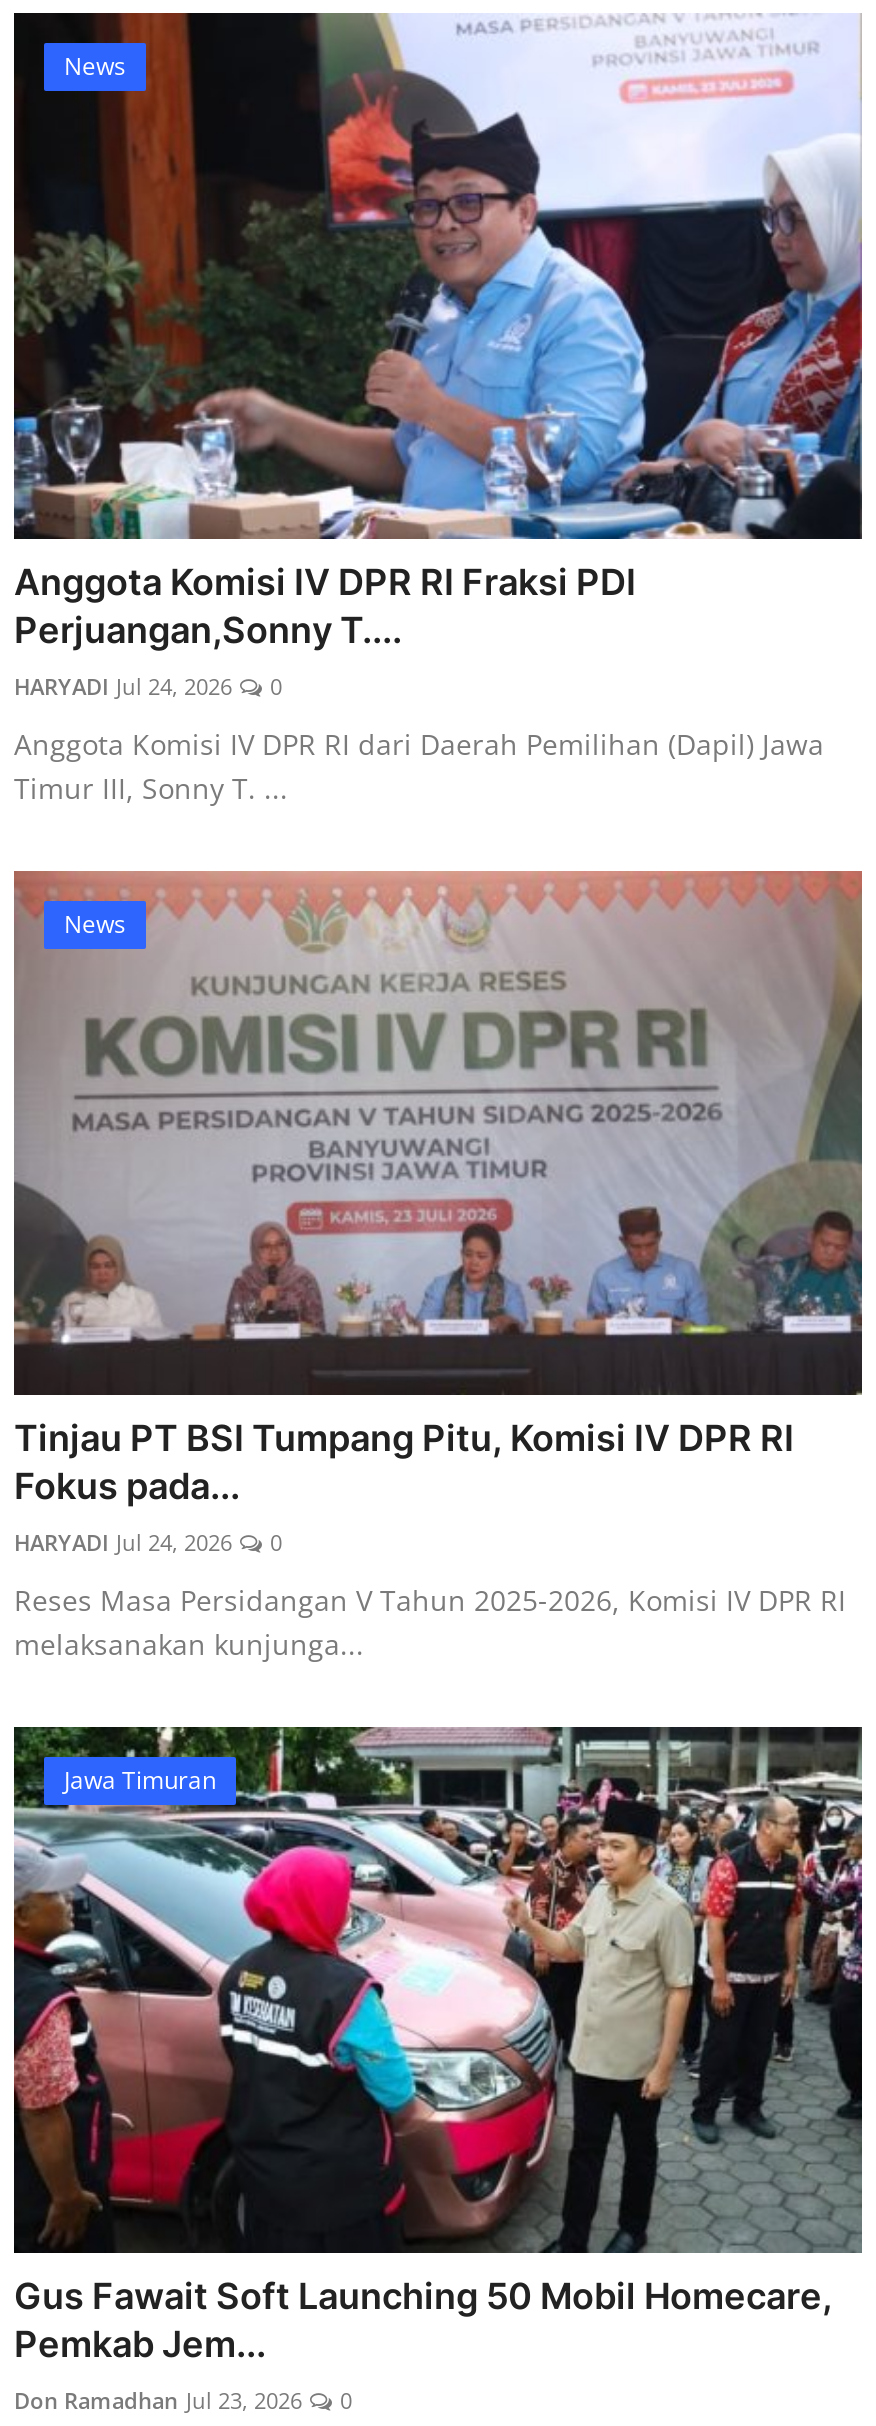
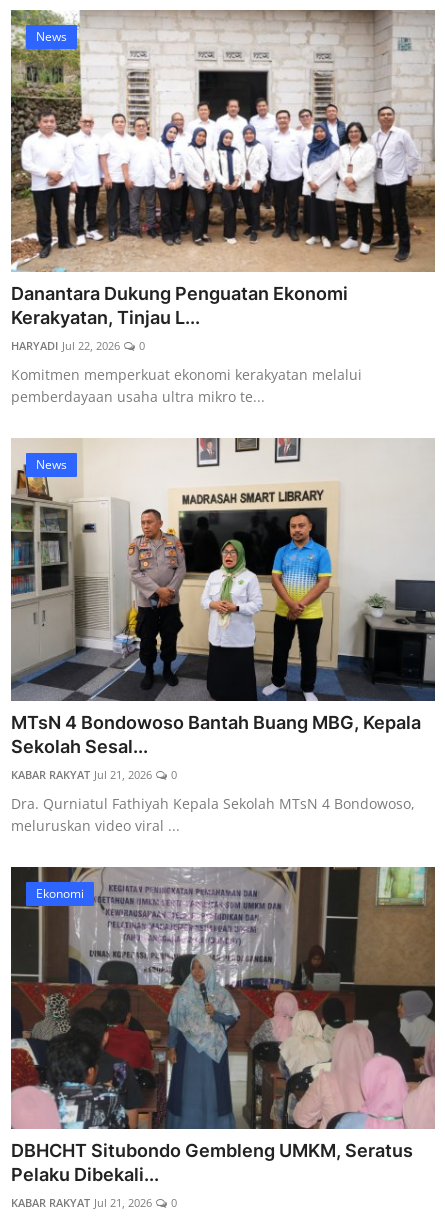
[12,10,864,650] [image] | Anggota Komisi IV DPR RI Fraksi PDI | Perjuangan,Sonny T.... -> [10,9,436,328] [image] | Danantara Dukung Penguatan Ekonomi | Kerakyatan, Tinjau L...
[14,670,282,700] HARYADI Jul 24, 2026 0 -> [11,338,145,353] HARYADI Jul 22, 2026 0
[14,724,824,806] Anggota Komisi IV DPR RI dari Daerah Pemilihan (Dapil) Jawa | Timur III, Sonny T. ... -> [11,365,362,406] Komitmen memperkuat ekonomi kerakyatan melalui | pemberdayaan usaha ultra mikro te...
[12,870,862,1507] [image] | Tinjau PT BSI Tumpang Pitu, Komisi IV DPR RI | Fokus pada... -> [11,438,435,757] [image] | MTsN 4 Bondowoso Bantah Buang MBG, Kepala | Sekolah Sesal...
[14,1527,232,1557] HARYADI Jul 24, 2026 -> [11,767,152,782] KABAR RAKYAT Jul 21, 2026
[14,1581,846,1663] Reses Masa Persidangan V Tahun 2025-2026, Komisi IV DPR RI | melaksanakan kunjunga... -> [11,794,415,835] Dra. Qurniatul Fathiyah Kepala Sekolah MTsN 4 Bondowoso, | meluruskan video viral ...
[12,1726,864,2256] [image] | Jawa Timuran -> [10,866,436,1130] [image] | Ekonomi
[14,2274,832,2364] Gus Fawait Soft Launching 50 Mobil Homecare, | Pemkab Jem... -> [11,1140,413,1185] DBHCHT Situbondo Gembleng UMKM, Seratus | Pelaku Dibekali...
[14,2384,302,2414] Don Ramadhan Jul 23, 2026 -> [11,1195,152,1210] KABAR RAKYAT Jul 21, 2026

